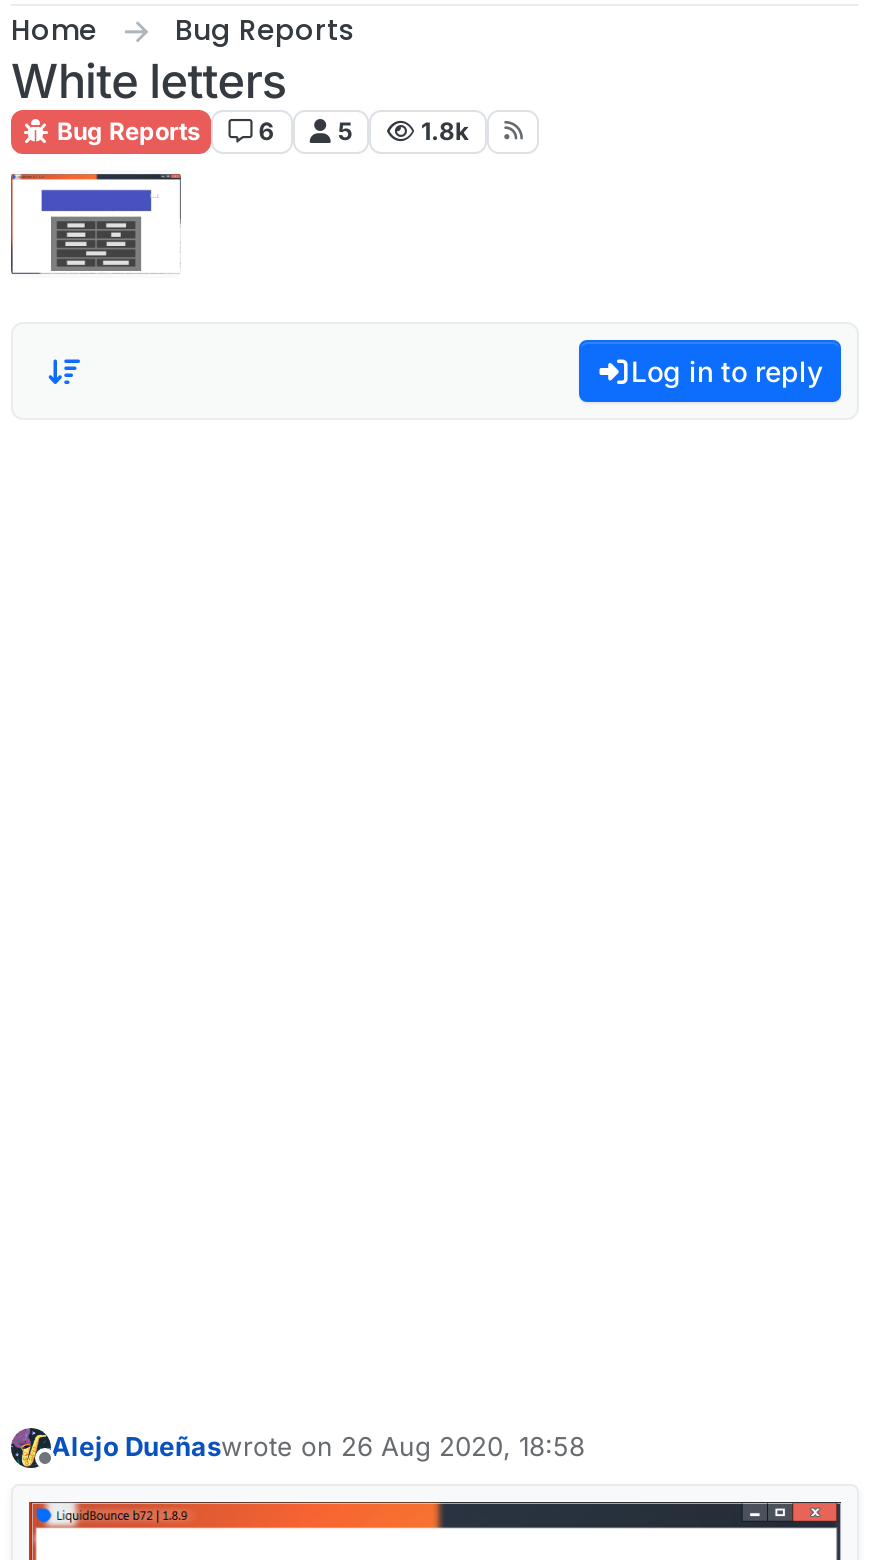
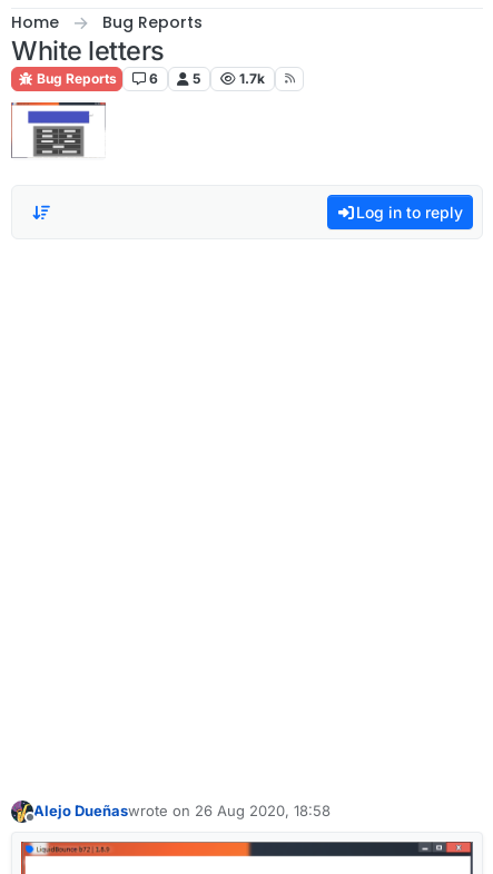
[421,116,469,146] 1.8k -> [239,70,265,87] 1.7k

